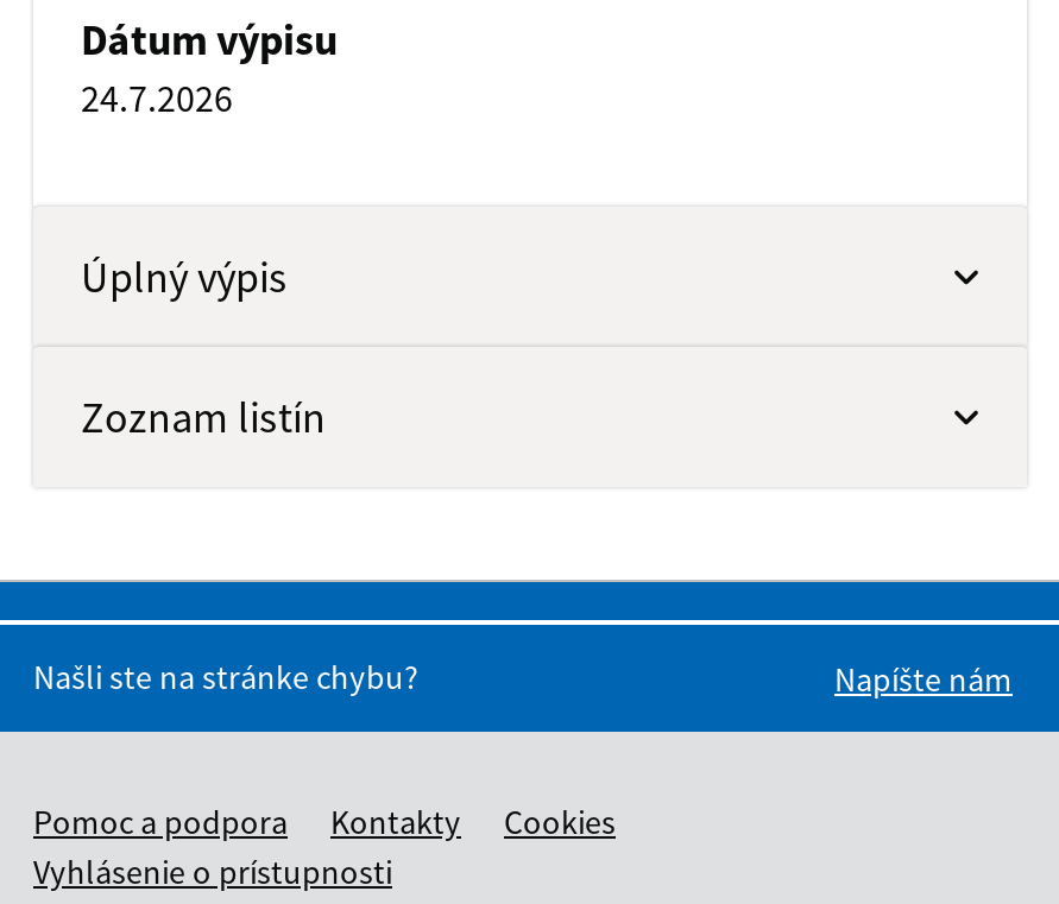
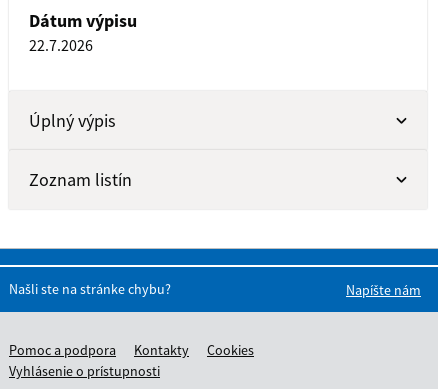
[81,74,233,121] 24.7.2026 -> [29,35,93,55] 22.7.2026

